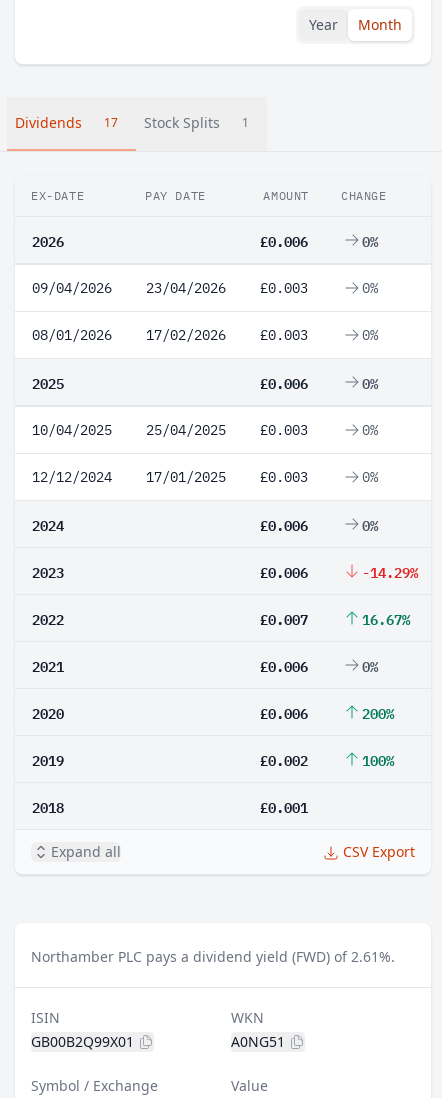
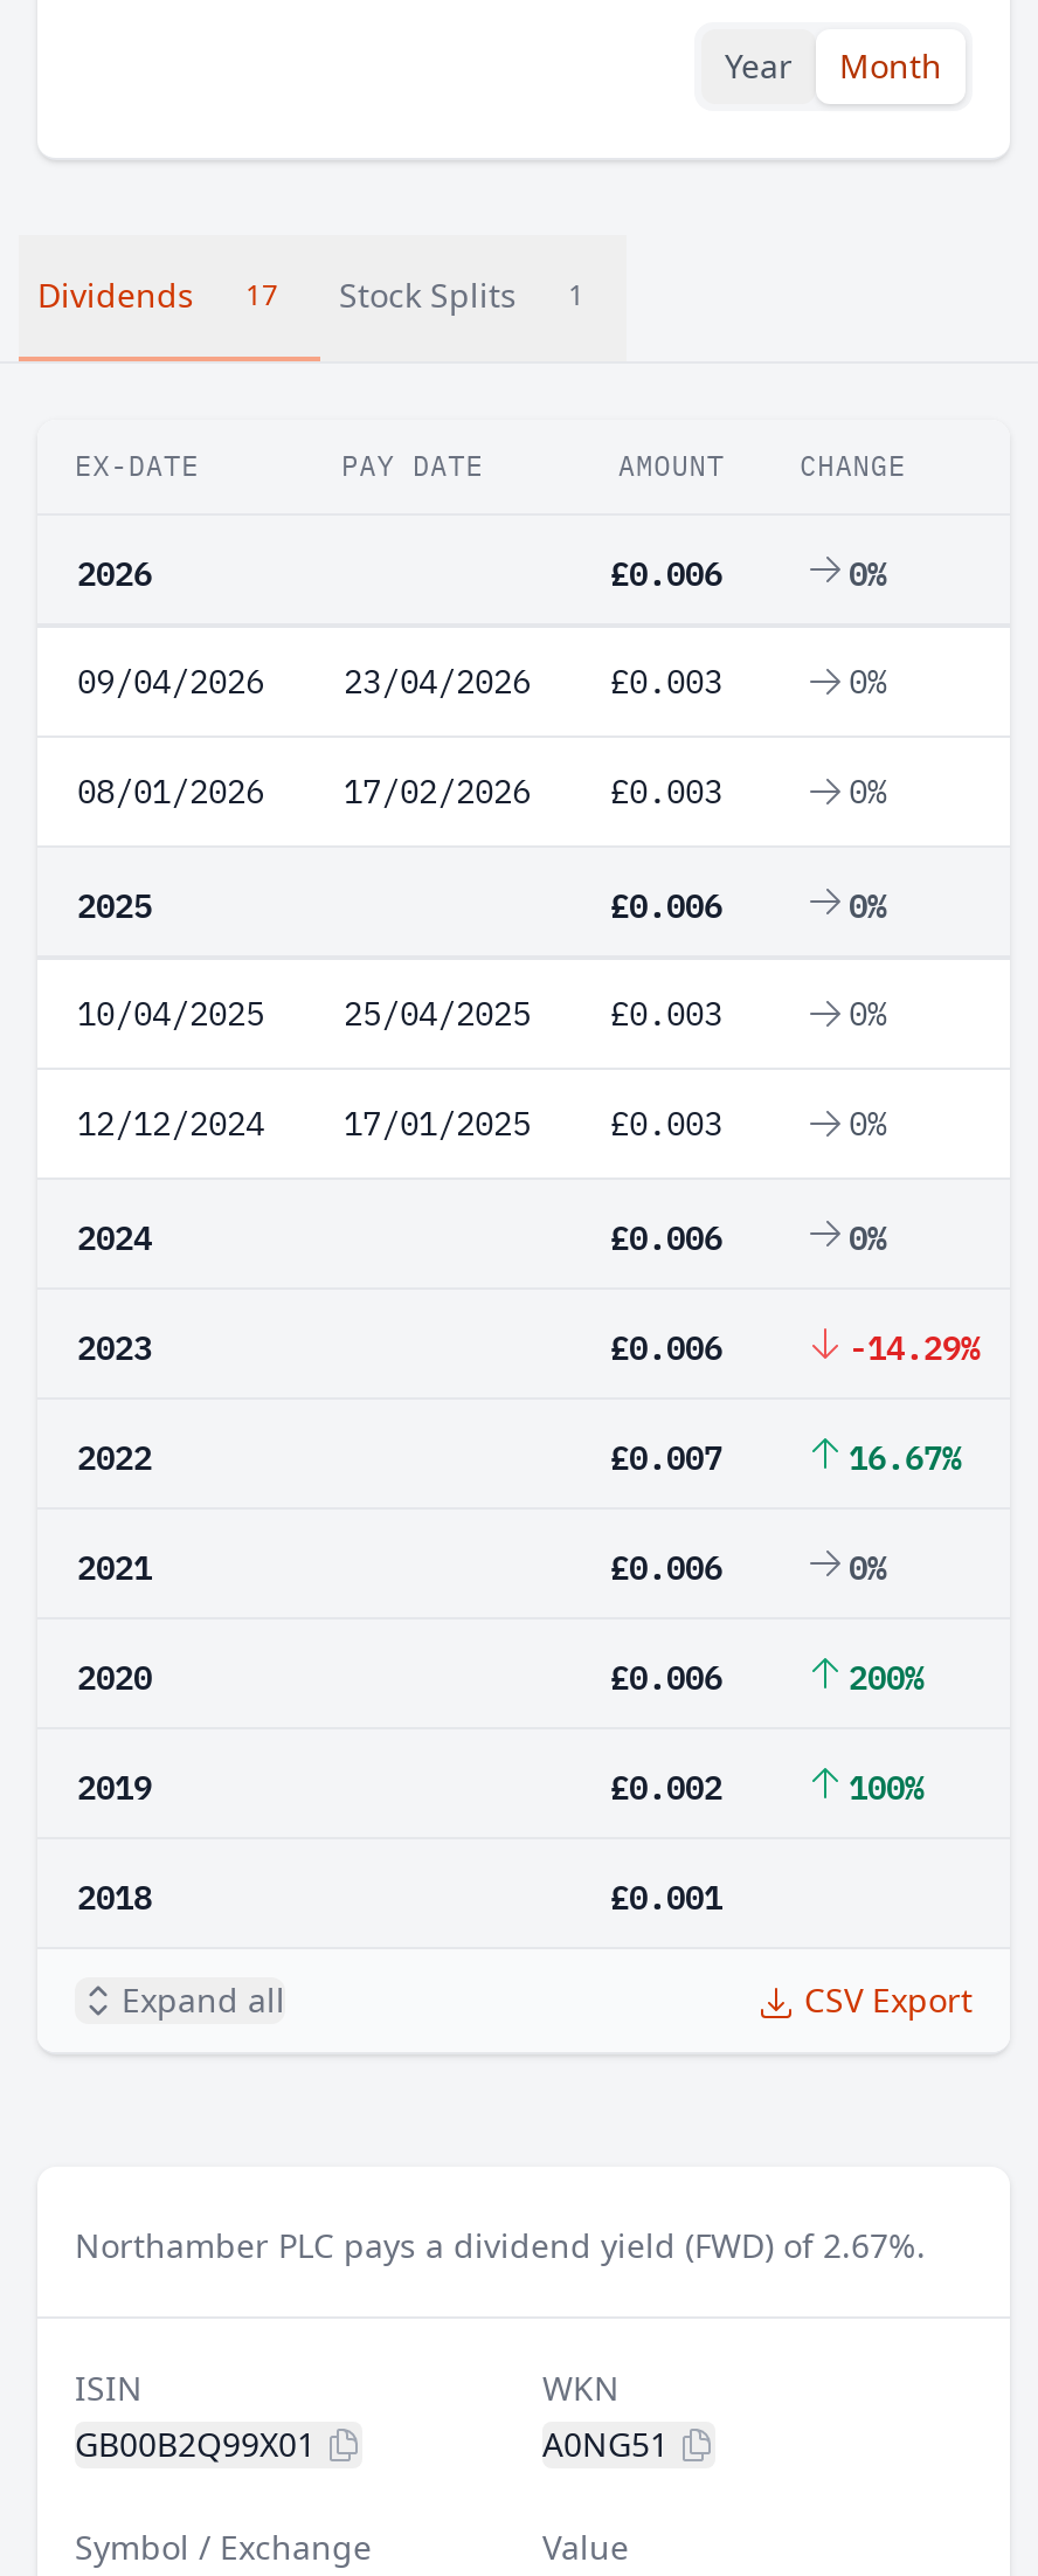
[31,947,395,966] Northamber PLC pays a dividend yield (FWD) of 2.61%. -> [75,2223,926,2267] Northamber PLC pays a dividend yield (FWD) of 2.67%.

